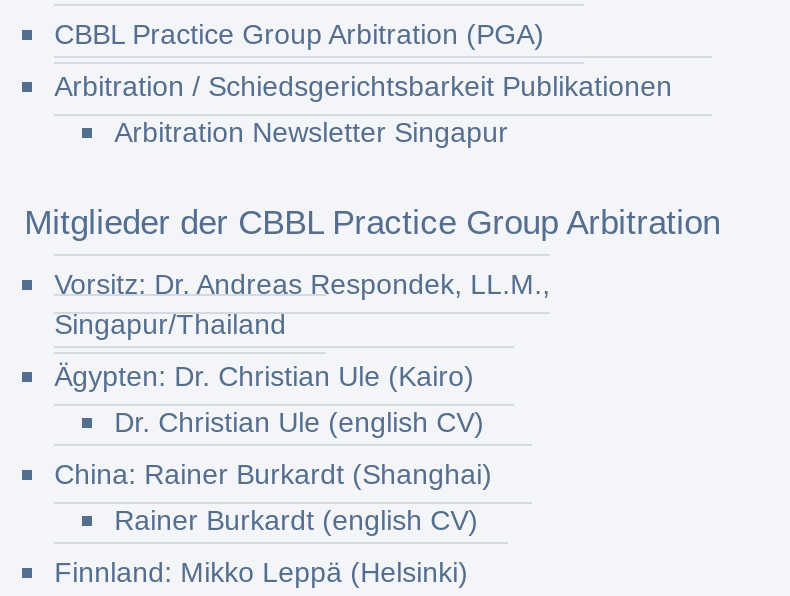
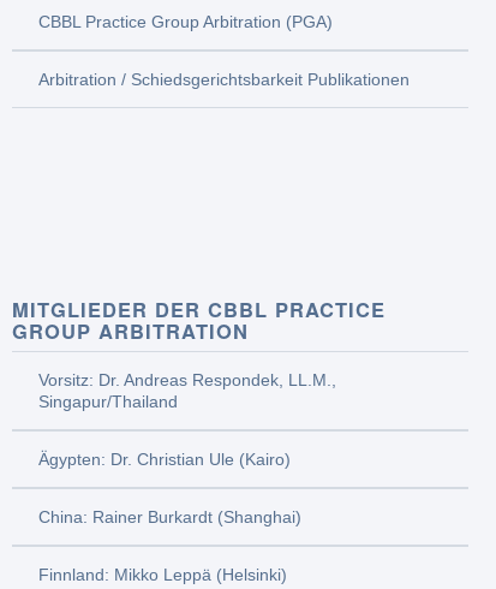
[24,115,720,241] Arbitration Newsletter Singapur | Mitglieder der CBBL Practice Group Arbitration -> [12,294,385,345] MITGLIEDER DER CBBL PRACTICE | GROUP ARBITRATION
[114,405,484,437] Dr. Christian Ule (english CV) -> none
[114,503,478,535] Rainer Burkardt (english CV) -> none

